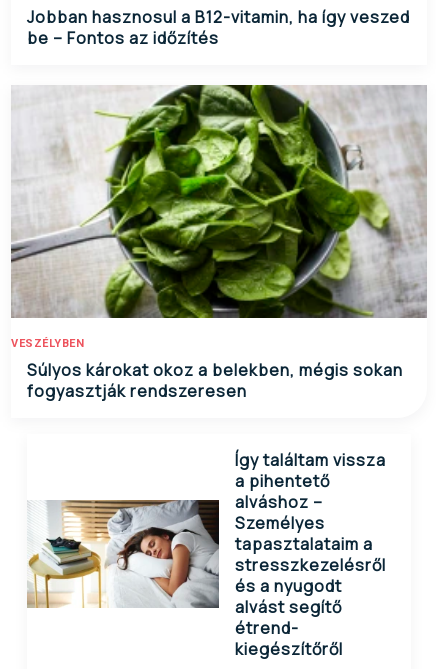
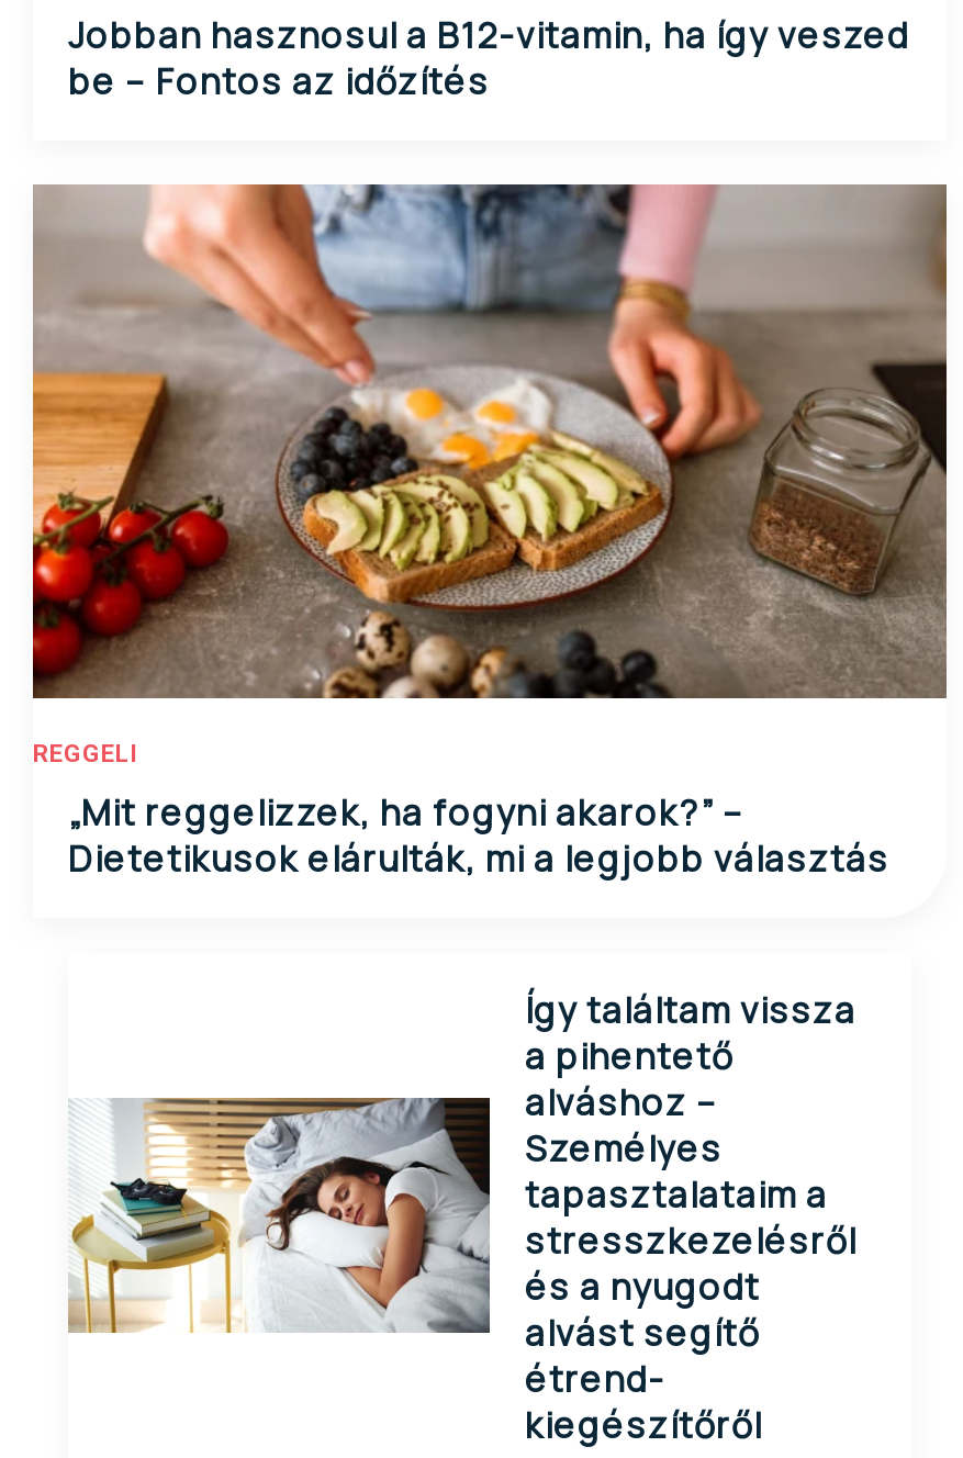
[10,84,427,402] [image] | VESZÉLYBEN | Súlyos károkat okoz a belekben, mégis sokan | fogyasztják rendszeresen -> [31,183,949,882] [image] | REGGELI | „Mit reggelizzek, ha fogyni akarok?” – | Dietetikusok elárulták, mi a legjobb választás

